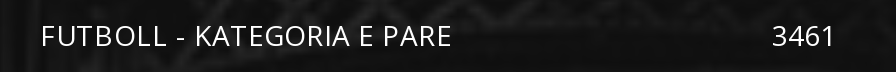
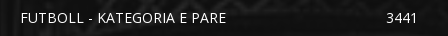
[772,16,836,54] 3461 -> [386,8,418,27] 3441

